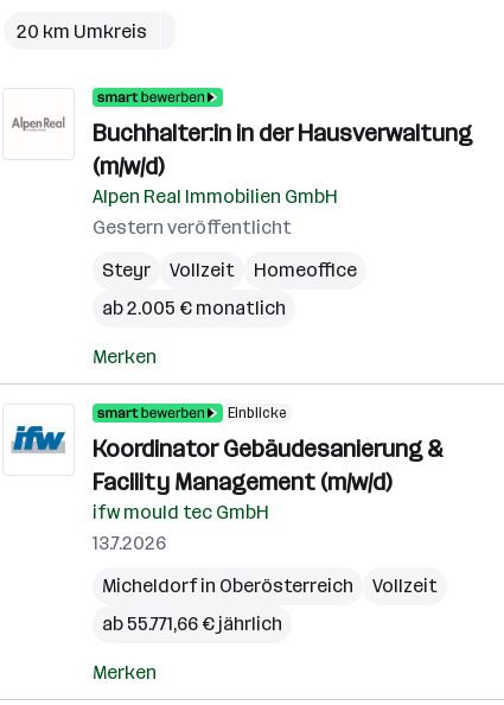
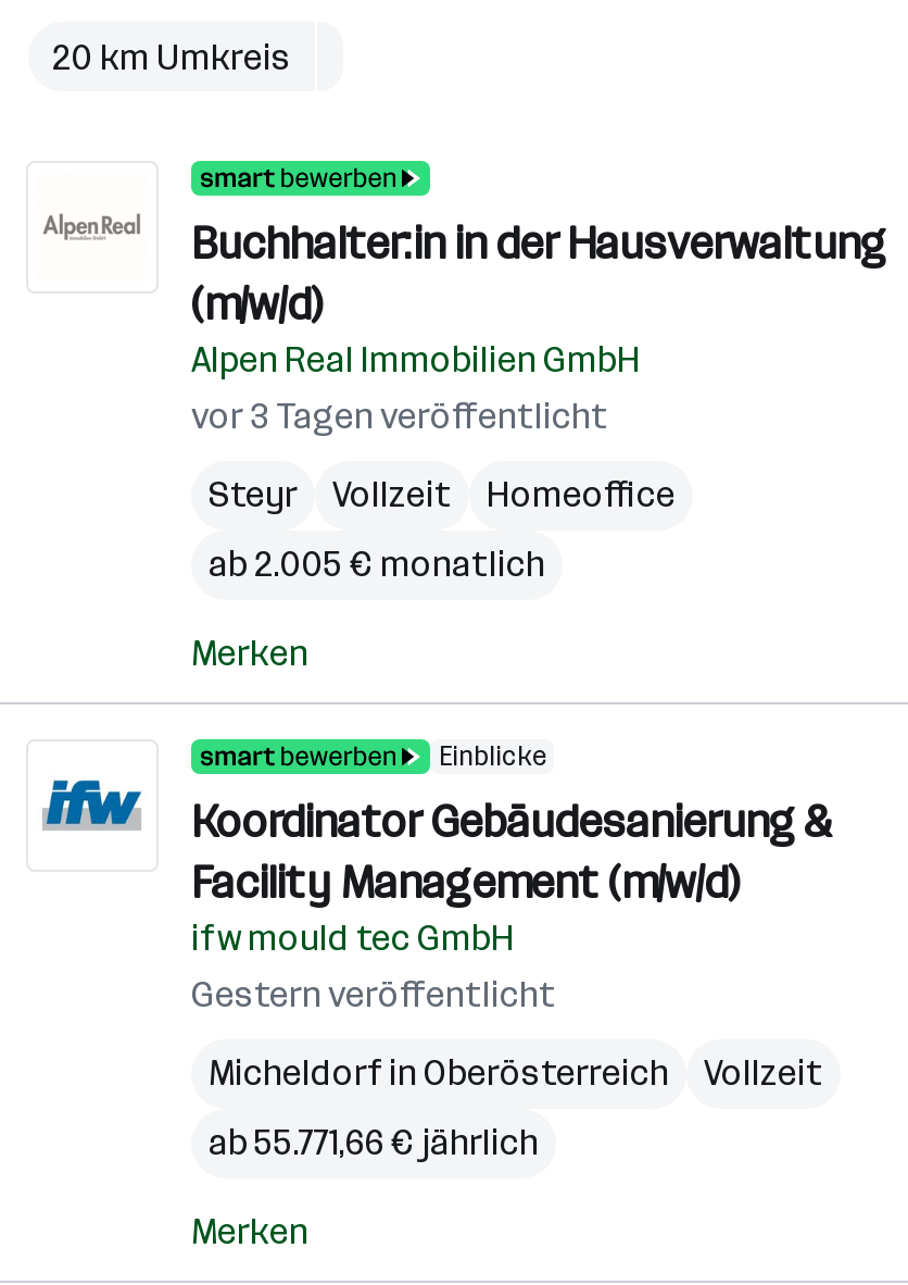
none -> [191,396,608,437] vor 3 Tagen veröffentlicht
moved [92,216,292,239] -> [191,974,556,1015]: Gestern veröffentlicht
[92,532,166,554] 13.7.2026 -> none

